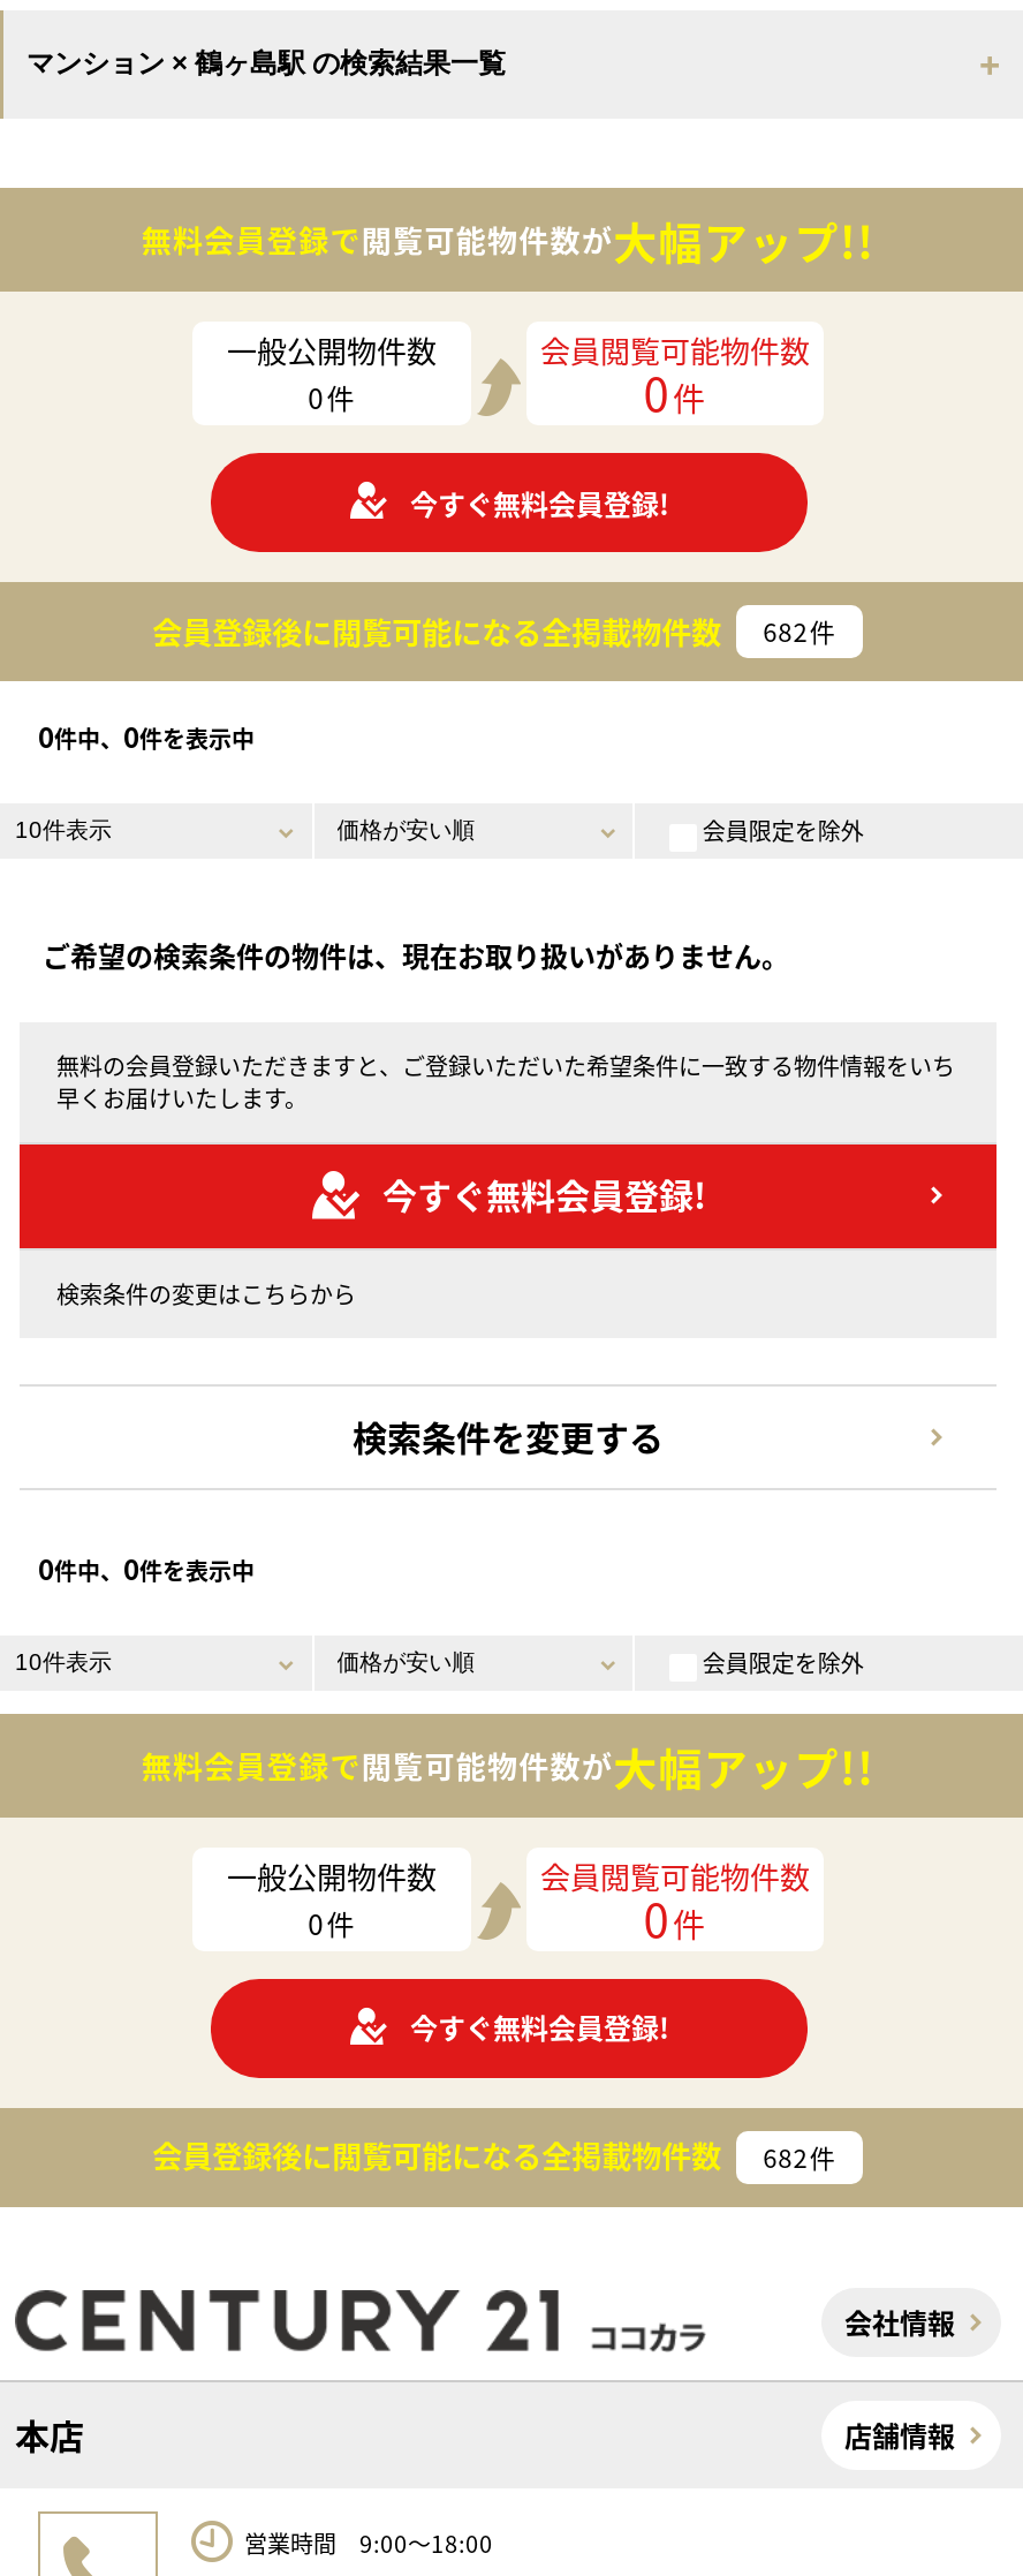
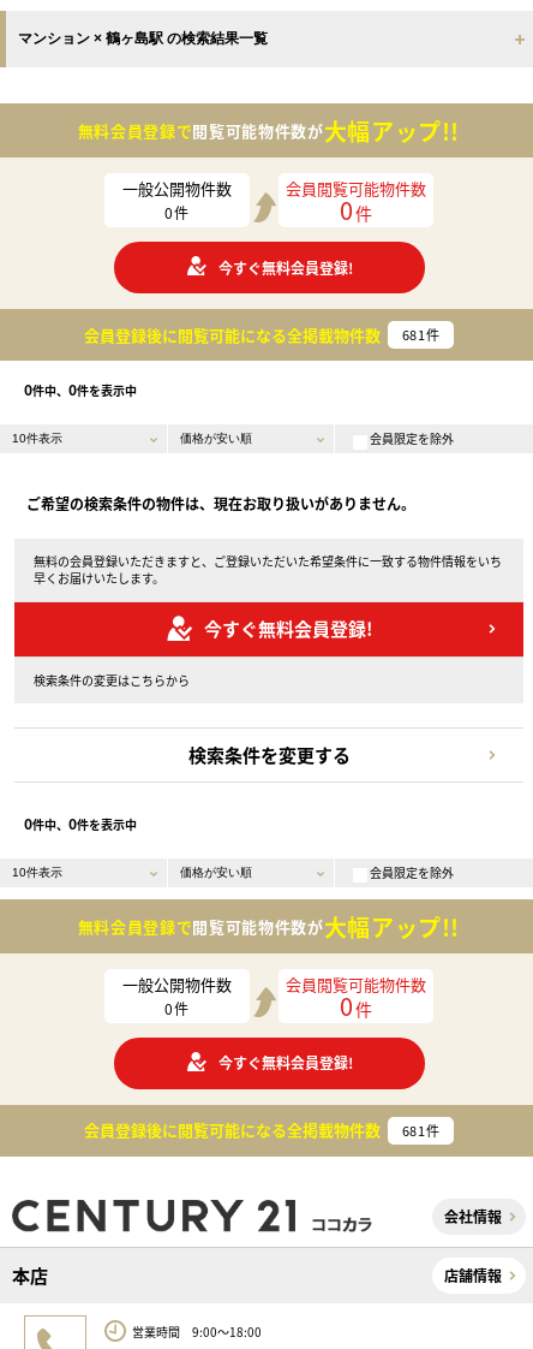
[152,609,836,652] 会員登録後に閲覧可能になる全掲載物件数 682件 -> [84,323,440,346] 会員登録後に閲覧可能になる全掲載物件数 681件
[152,2134,836,2178] 会員登録後に閲覧可能になる全掲載物件数 682件 -> [84,1119,440,1141] 会員登録後に閲覧可能になる全掲載物件数 681件

